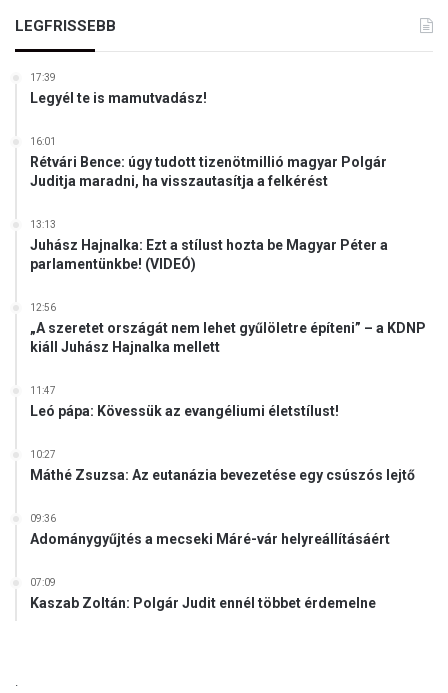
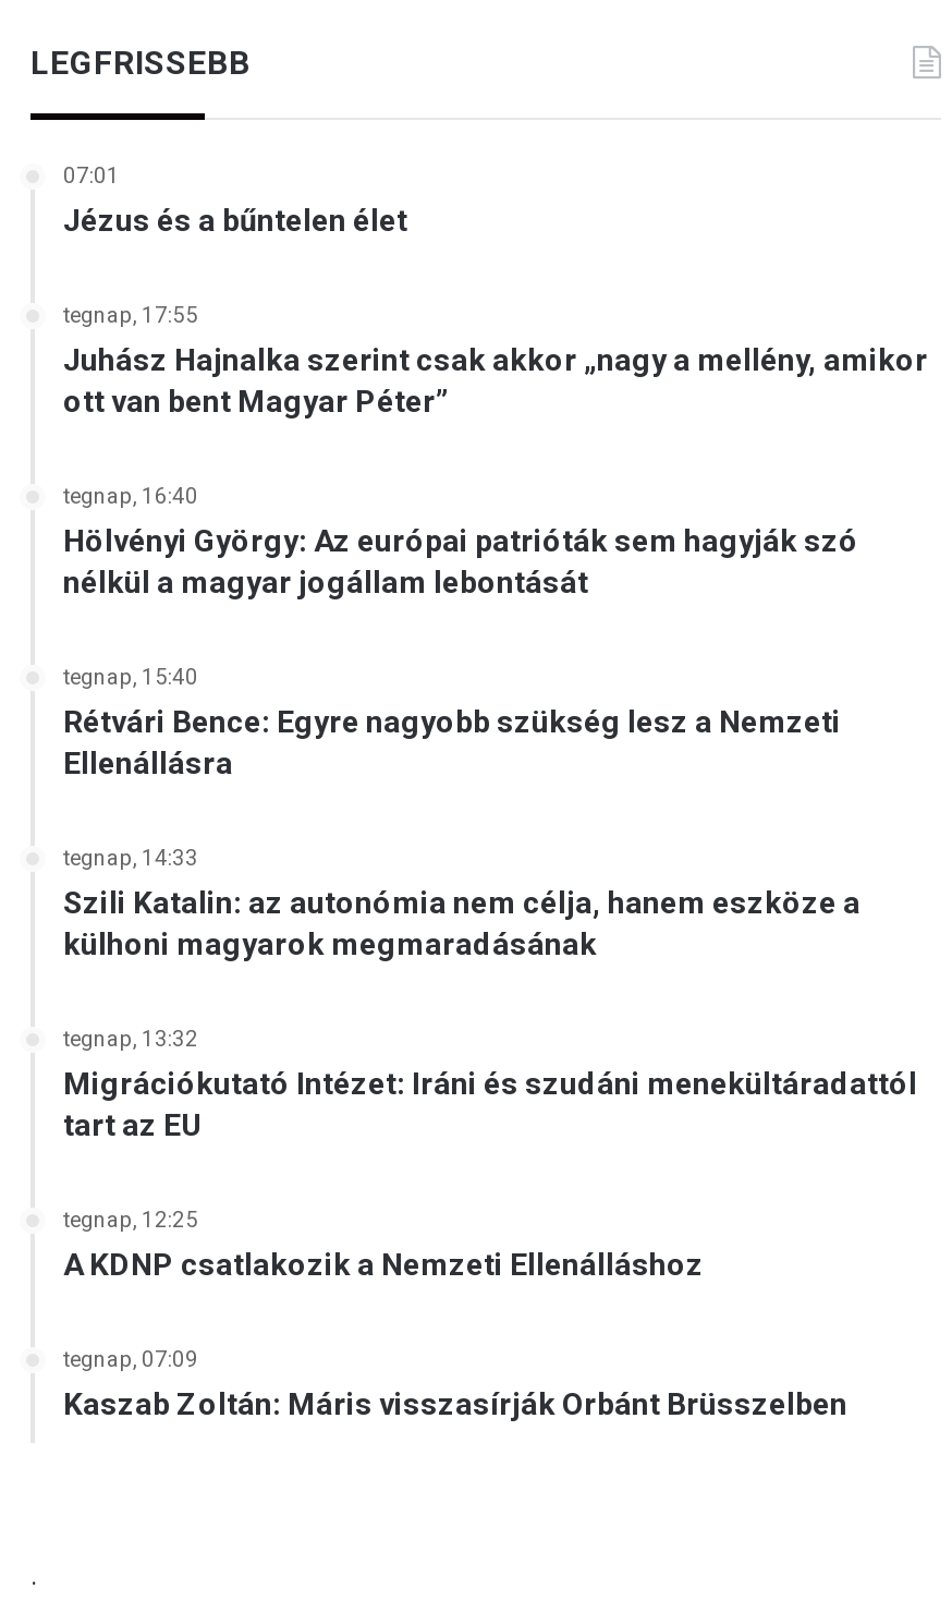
[30,72,207,106] 17:39 | Legyél te is mamutvadász! -> [63,164,407,238] 07:01 | Jézus és a bűntelen élet
[30,136,387,189] 16:01 | Rétvári Bence: úgy tudott tizenötmillió magyar Polgár | Juditja maradni, ha visszautasítja a felkérést -> [63,303,928,419] tegnap, 17:55 | Juhász Hajnalka szerint csak akkor „nagy a mellény, amikor | ott van bent Magyar Péter”
[30,219,388,272] 13:13 | Juhász Hajnalka: Ezt a stílust hozta be Magyar Péter a | parlamentünkbe! (VIDEÓ) -> [63,484,858,600] tegnap, 16:40 | Hölvényi György: Az európai patrióták sem hagyják szó | nélkül a magyar jogállam lebontását
[30,302,426,355] 12:56 | „A szeretet országát nem lehet gyűlöletre építeni” – a KDNP | kiáll Juhász Hajnalka mellett -> [63,665,841,781] tegnap, 15:40 | Rétvári Bence: Egyre nagyobb szükség lesz a Nemzeti | Ellenállásra
[30,385,339,419] 11:47 | Leó pápa: Kövessük az evangéliumi életstílust! -> [63,846,861,962] tegnap, 14:33 | Szili Katalin: az autonómia nem célja, hanem eszköze a | külhoni magyarok megmaradásának
[30,449,415,483] 10:27 | Máthé Zsuzsa: Az eutanázia bevezetése egy csúszós lejtő -> [63,1027,917,1143] tegnap, 13:32 | Migrációkutató Intézet: Iráni és szudáni menekültáradattól | tart az EU
[30,513,390,547] 09:36 | Adománygyűjtés a mecseki Máré-vár helyreállításáért -> [63,1208,704,1282] tegnap, 12:25 | A KDNP csatlakozik a Nemzeti Ellenálláshoz
[30,577,376,611] 07:09 | Kaszab Zoltán: Polgár Judit ennél többet érdemelne -> [63,1348,847,1422] tegnap, 07:09 | Kaszab Zoltán: Máris visszasírják Orbánt Brüsszelben

